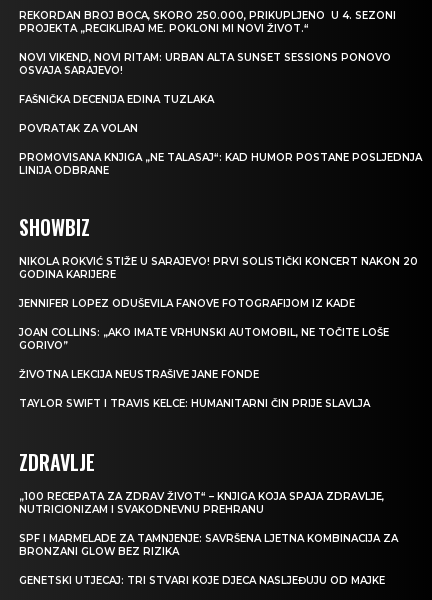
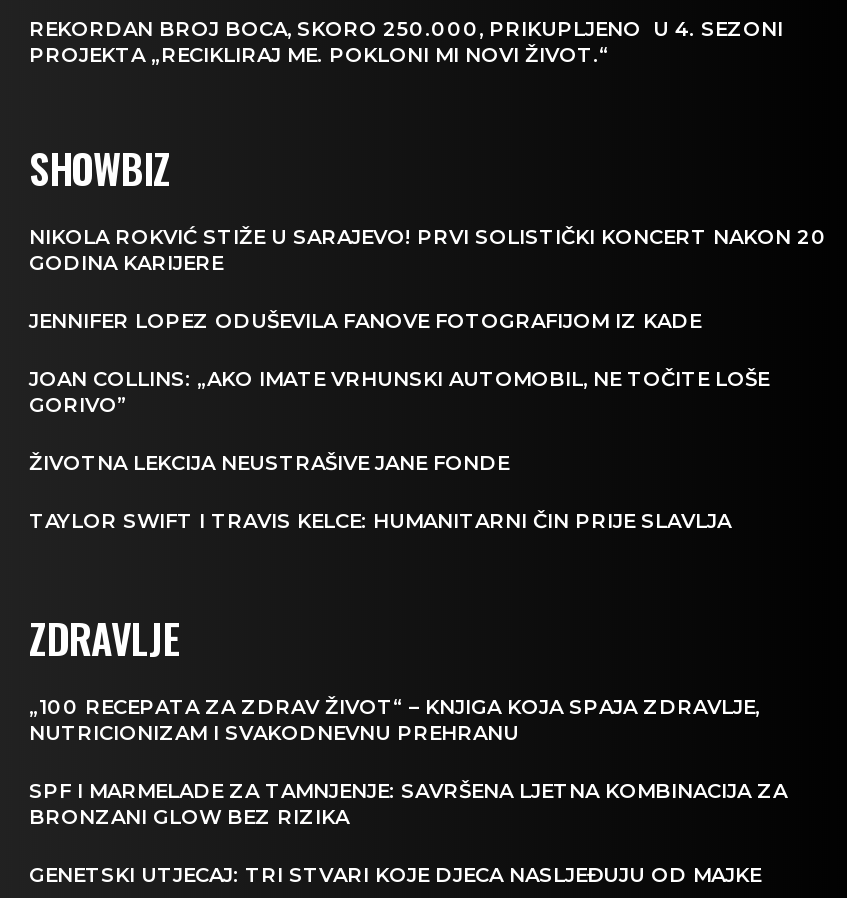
[19,51,422,177] NOVI VIKEND, NOVI RITAM: URBAN ALTA SUNSET SESSIONS PONOVO | OSVAJA SARAJEVO! | FAŠNIČKA DECENIJA EDINA TUZLAKA | POVRATAK ZA VOLAN | PROMOVISANA KNJIGA „NE TALASAJ“: KAD HUMOR POSTANE POSLJEDNJA | LINIJA ODBRANE -> none

